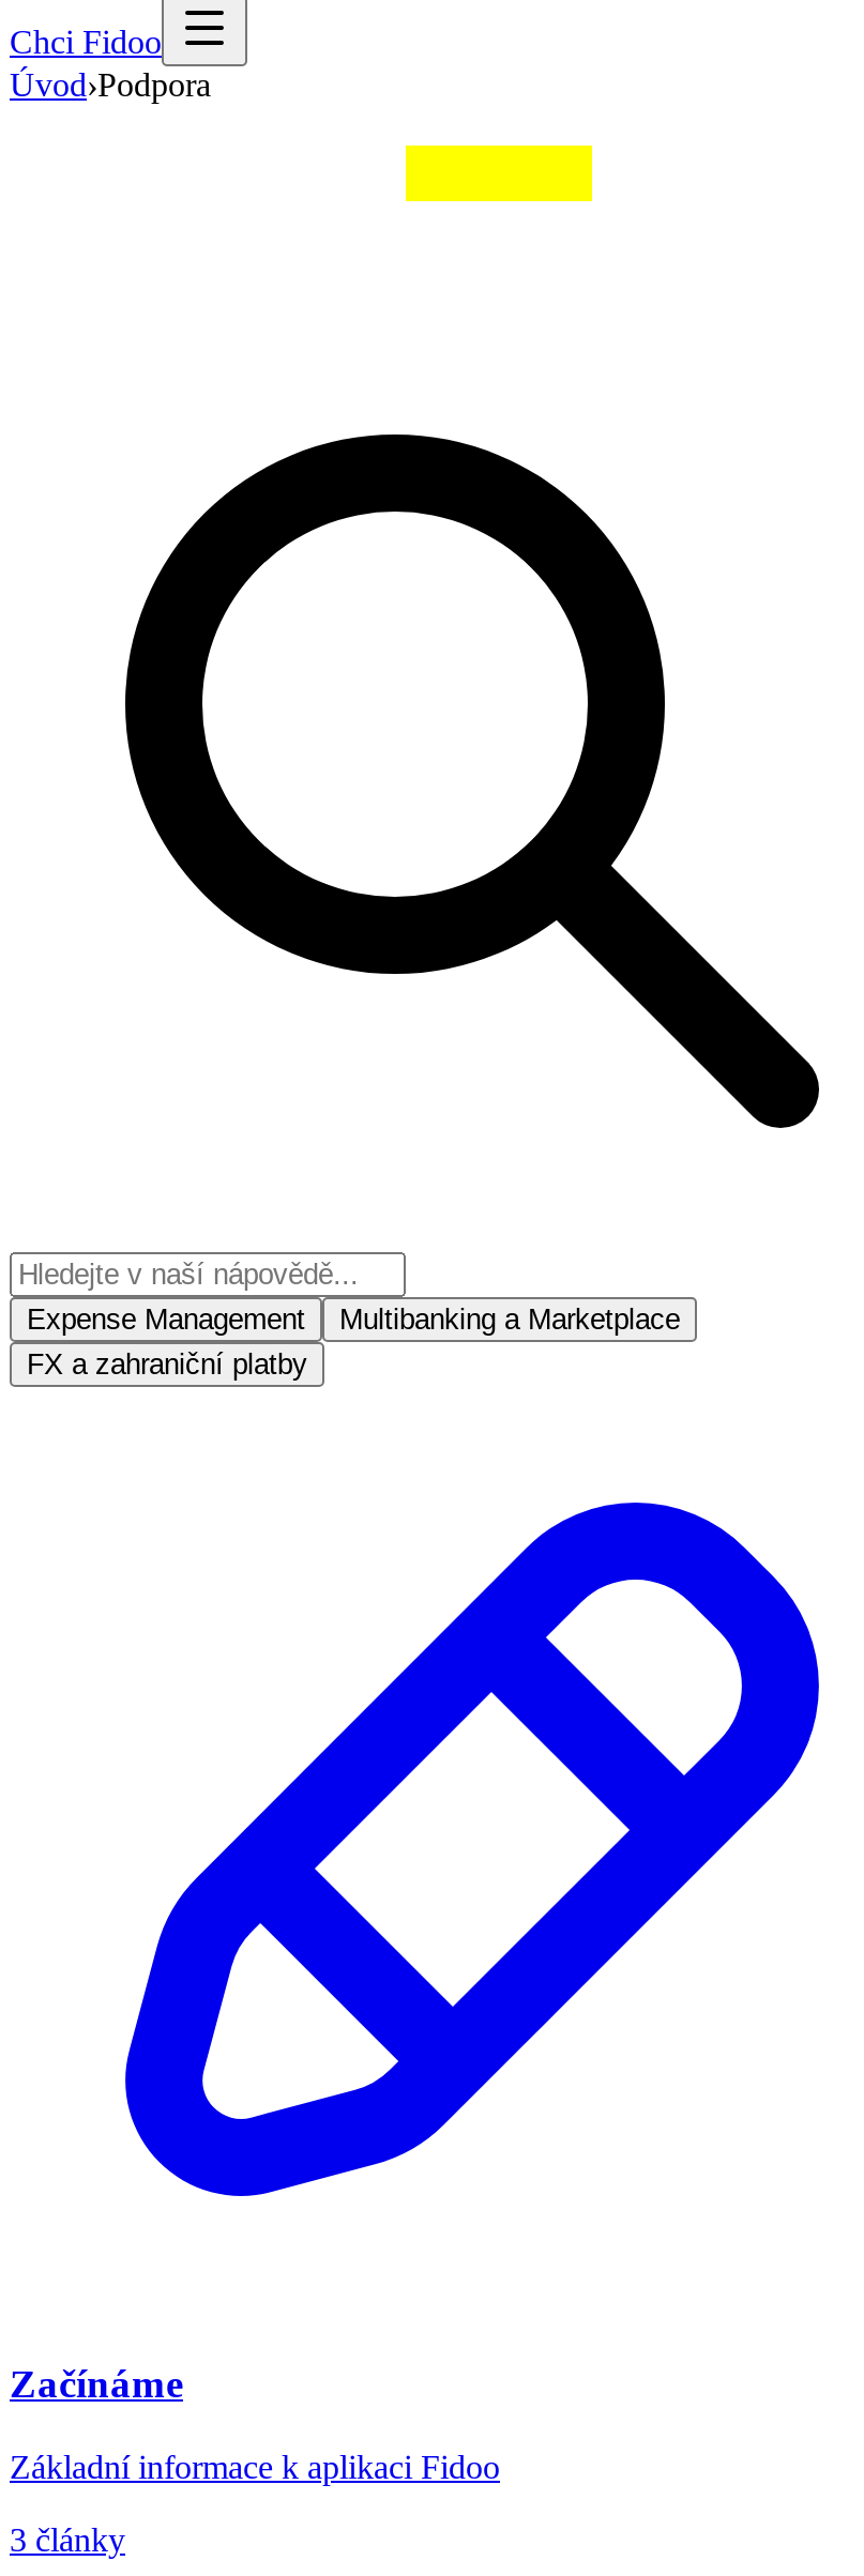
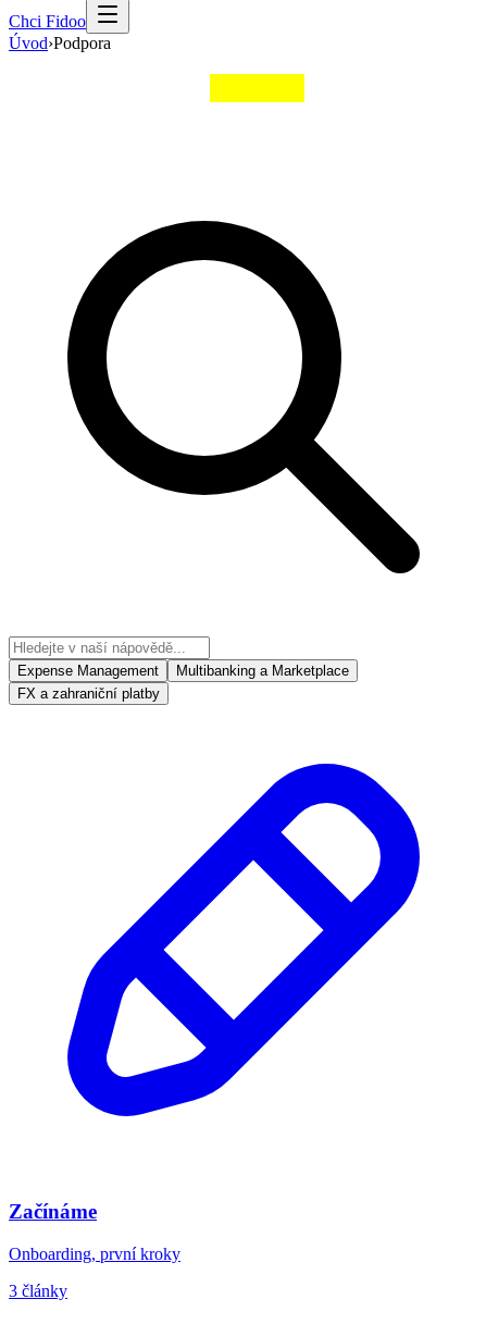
[10,2448,500,2485] Základní informace k aplikaci Fidoo -> [9,1244,180,1263] Onboarding, první kroky

